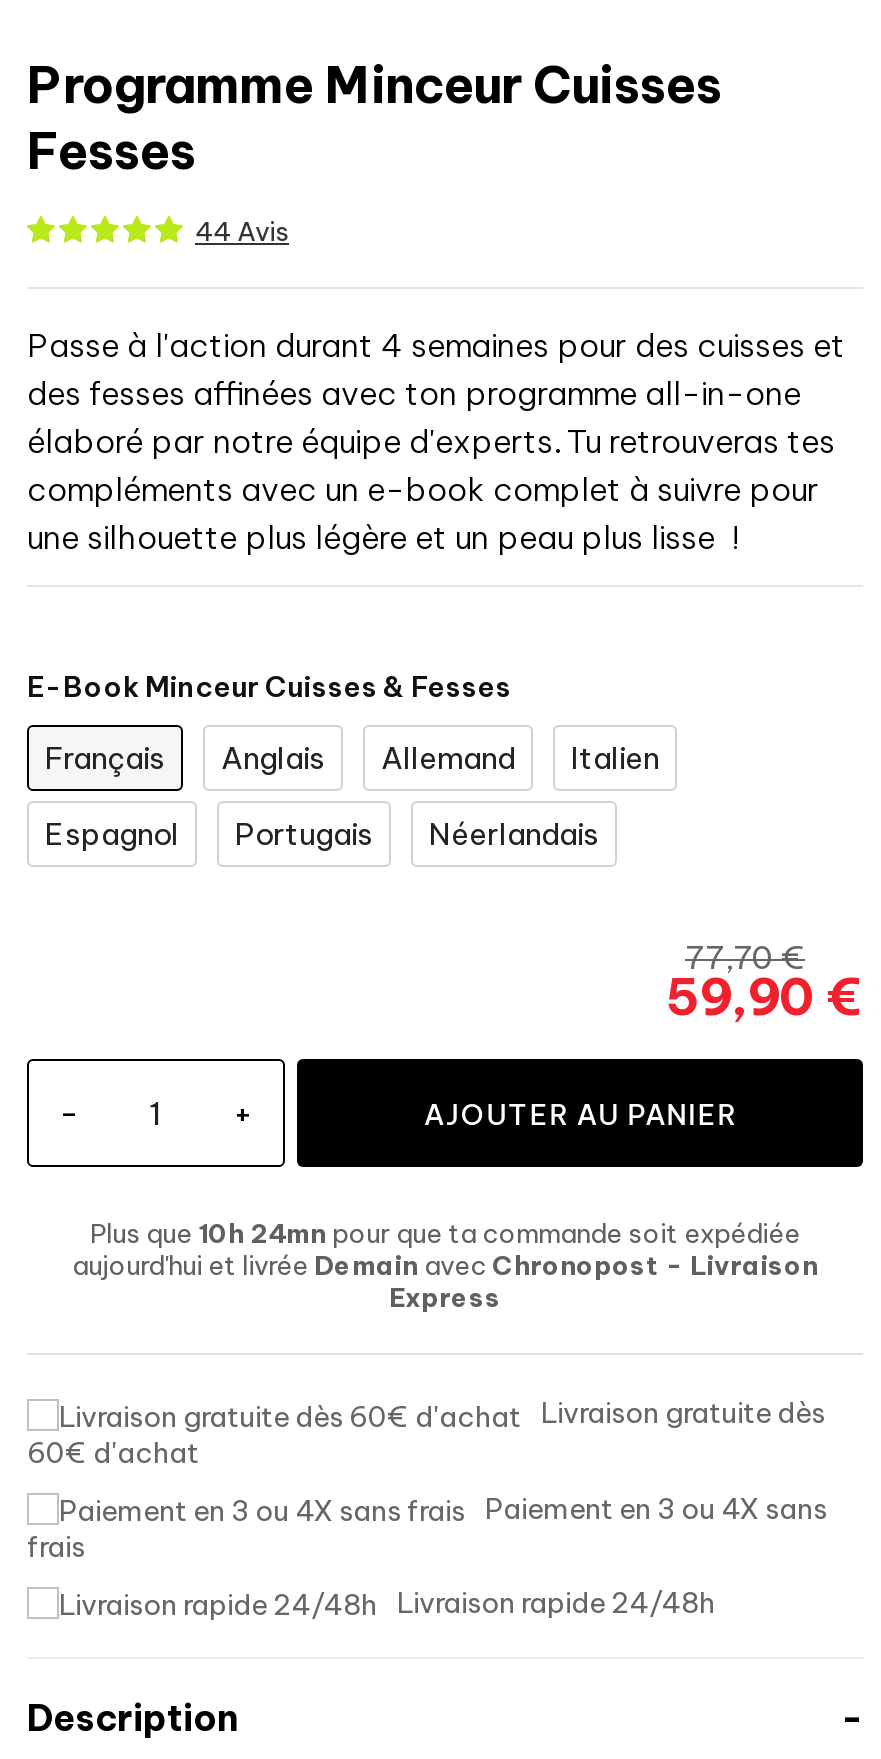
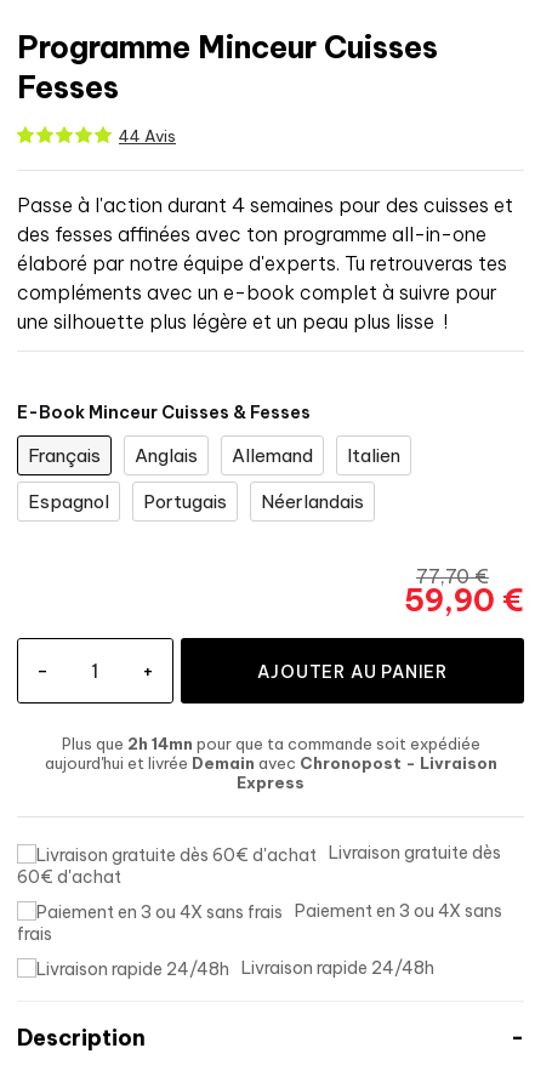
[90,1218,800,1250] Plus que 10h 24mn pour que ta commande soit expédiée -> [61,734,480,754] Plus que 2h 14mn pour que ta commande soit expédiée

